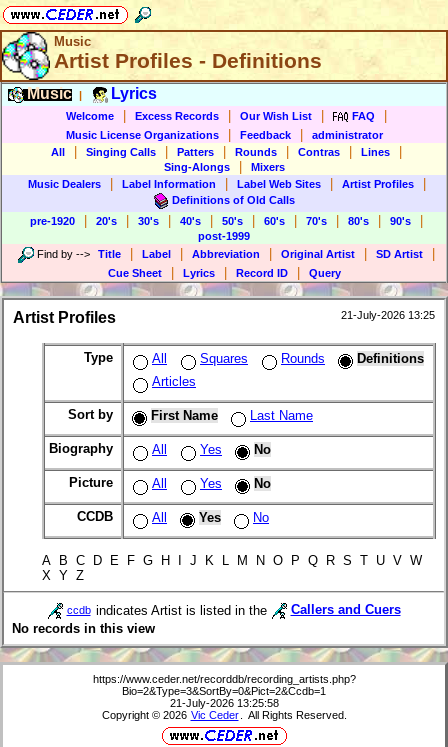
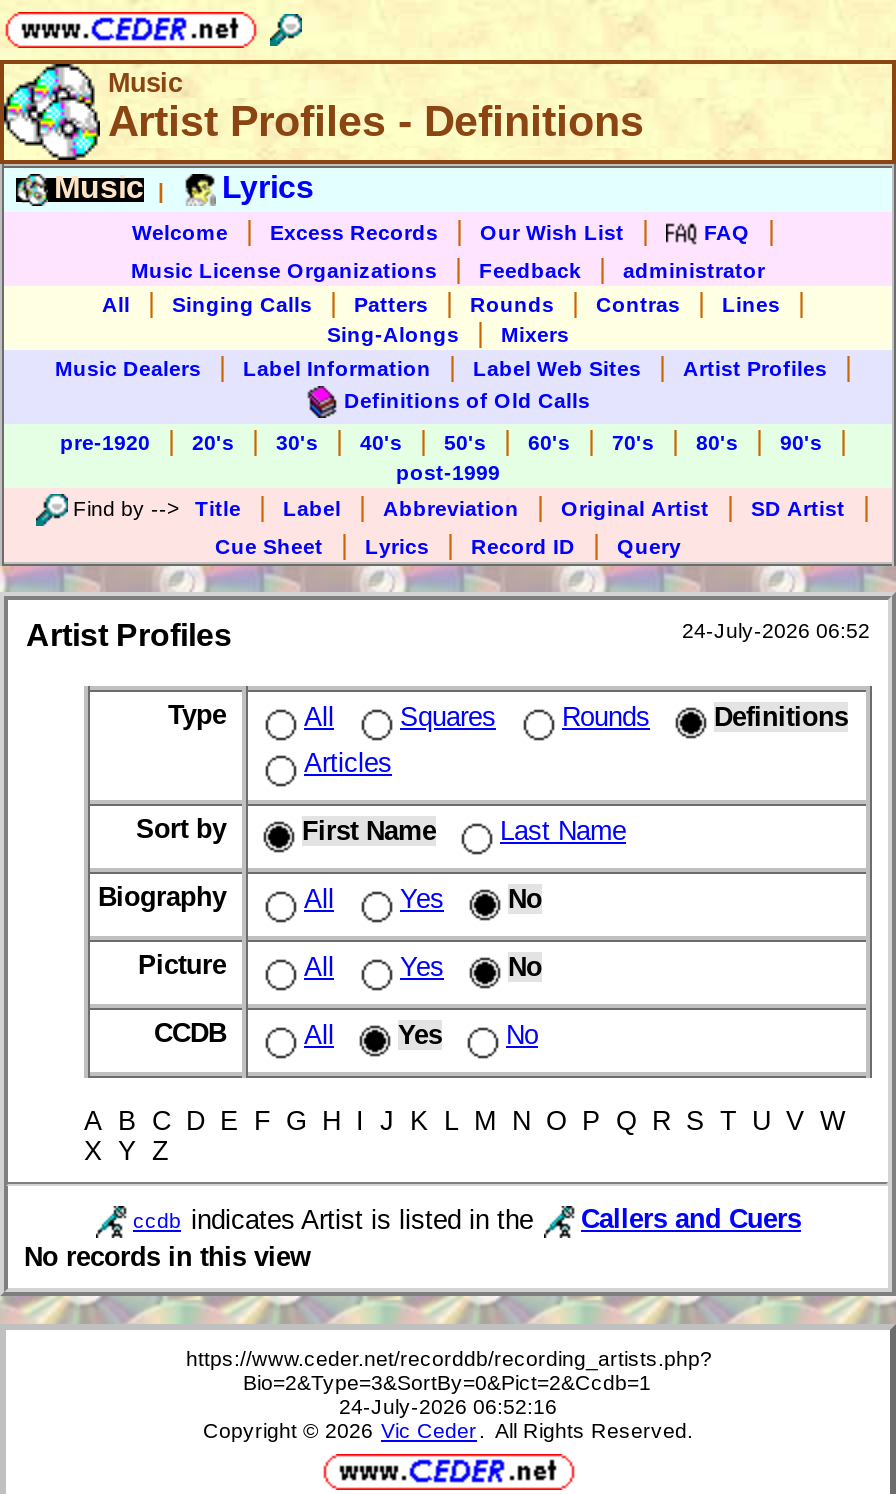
[341,309,435,321] 21-July-2026 13:25 -> [682,619,870,643] 24-July-2026 06:52
[169,697,278,709] 21-July-2026 13:25:58 -> [339,1393,557,1417] 24-July-2026 06:52:16

